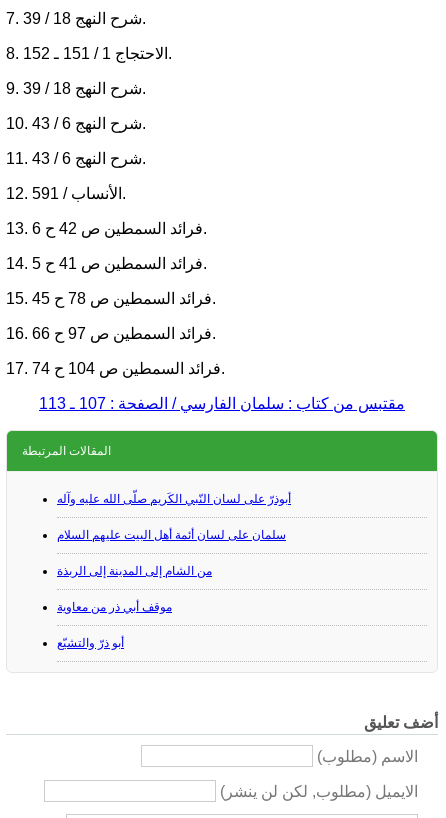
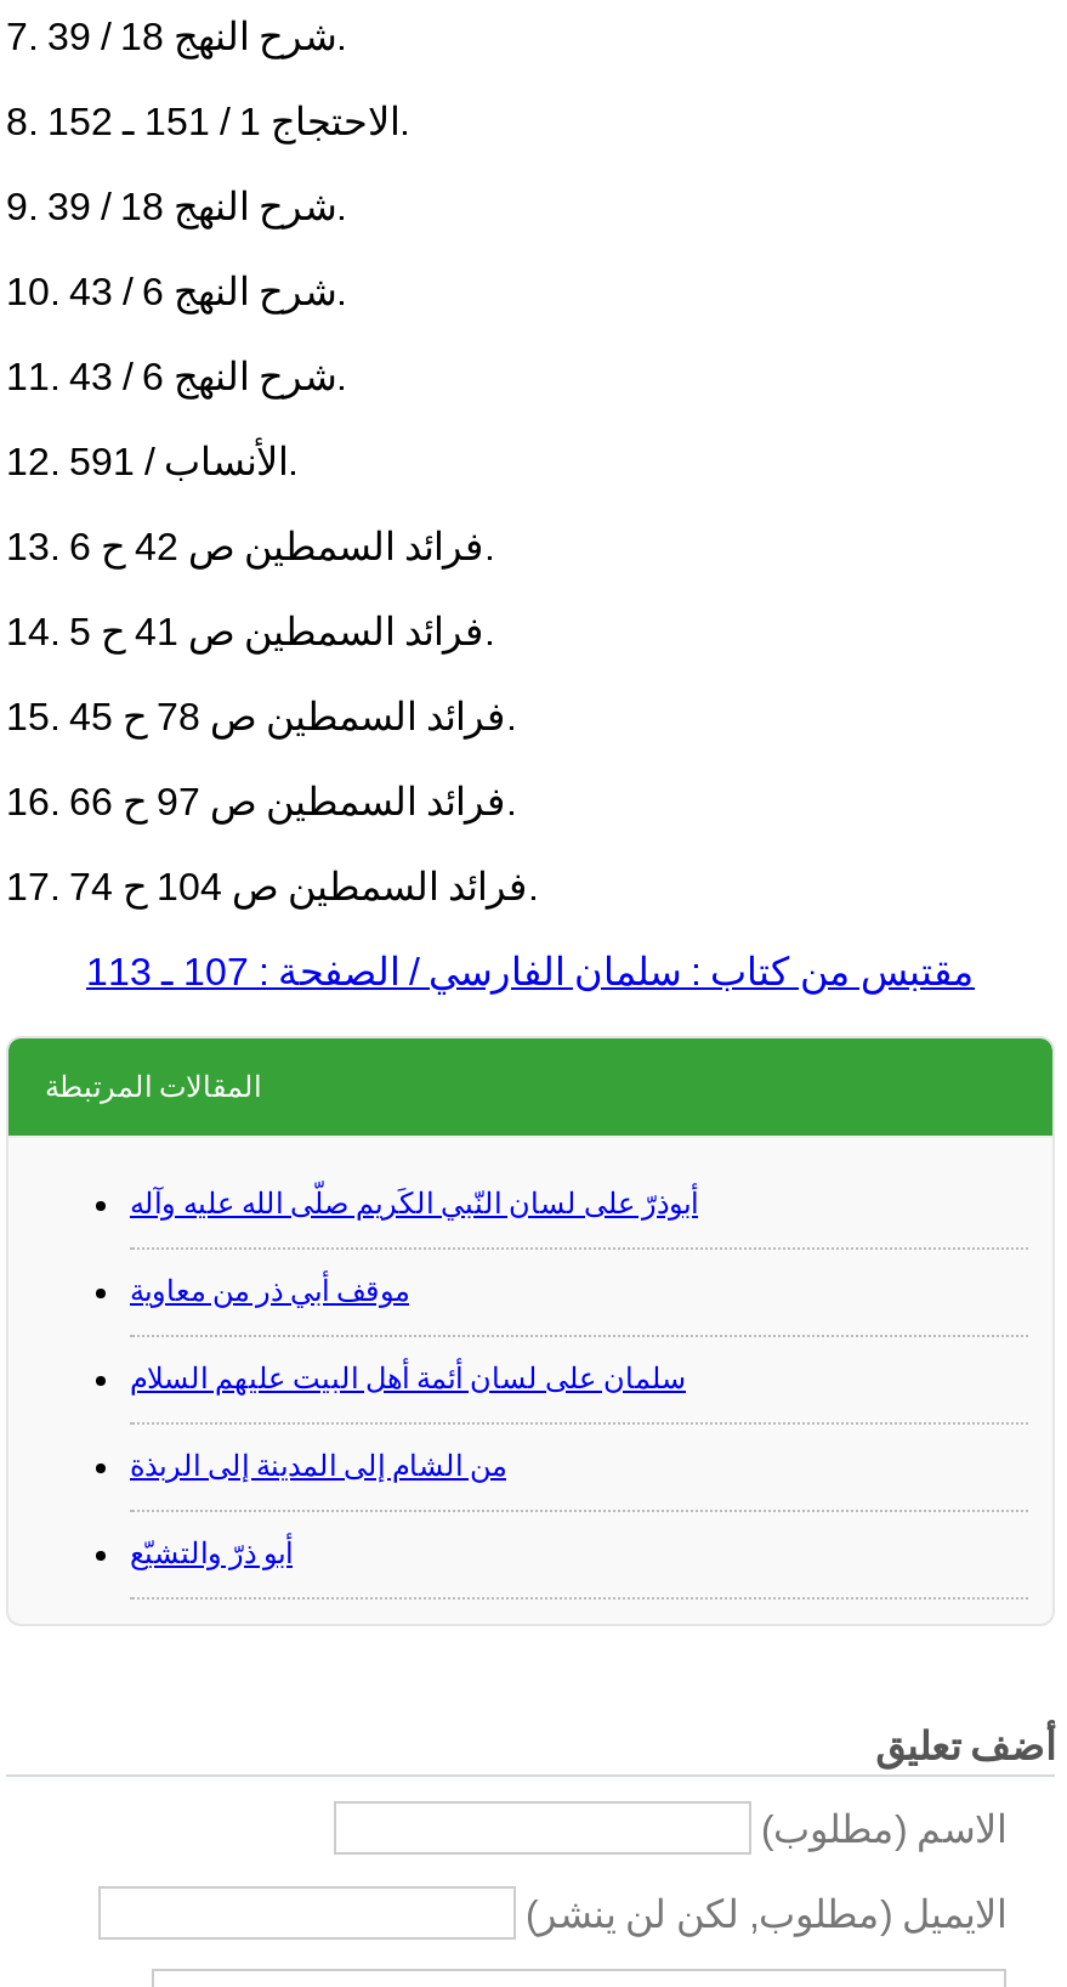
moved [57,528,286,578] -> [130,1362,686,1484]: سلمان على لسان أئمة أهل البيت عليهم السلام | من الشام إلى المدينة إلى الربذة
moved [57,600,172,614] -> [130,1275,409,1309]: موقف أبي ذر من معاوية

